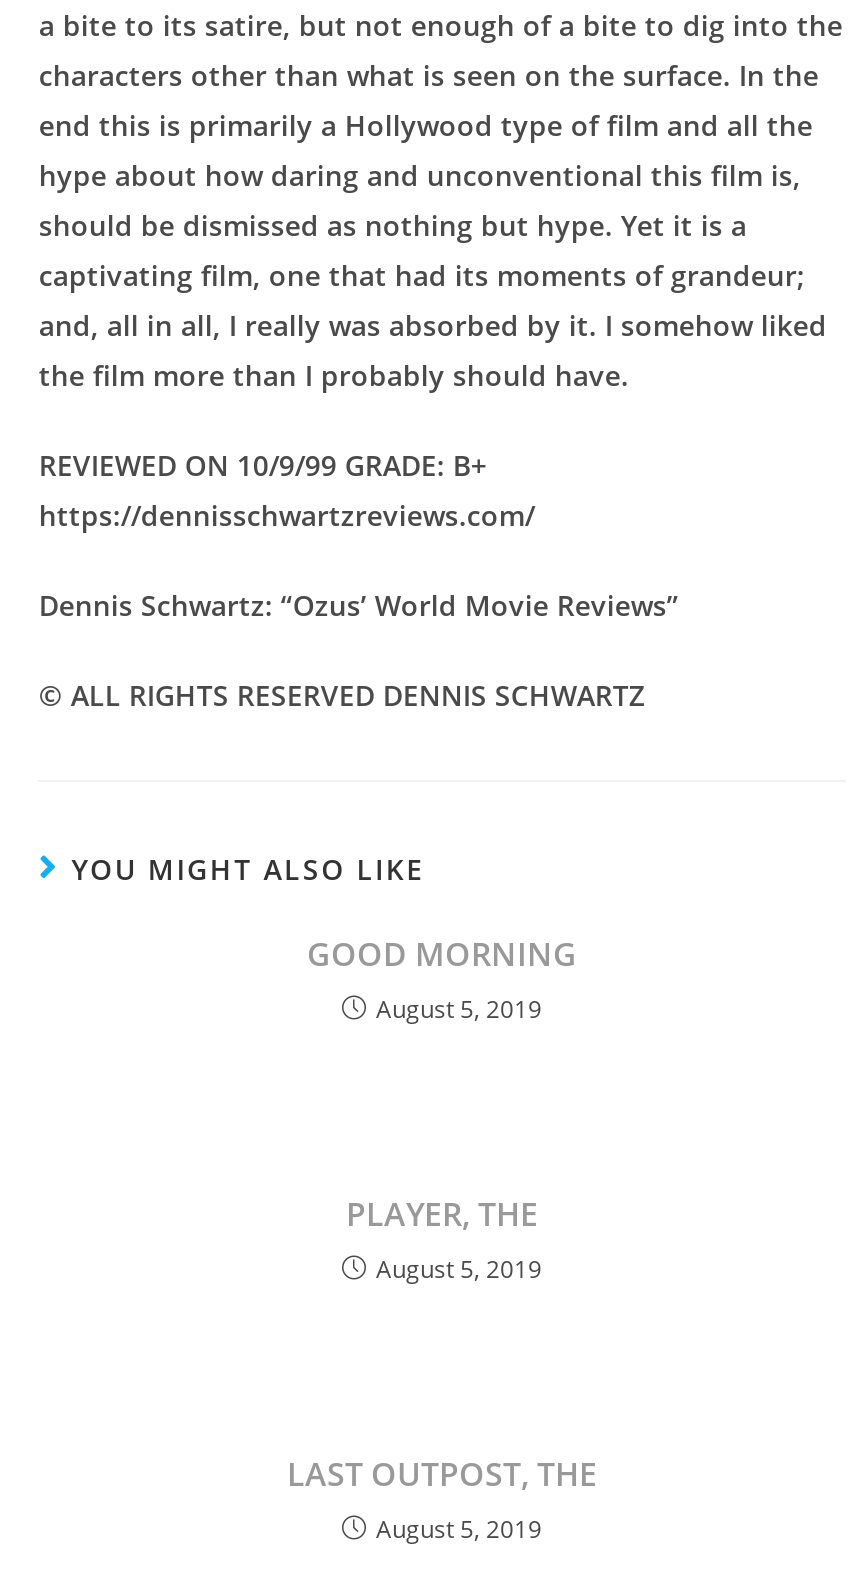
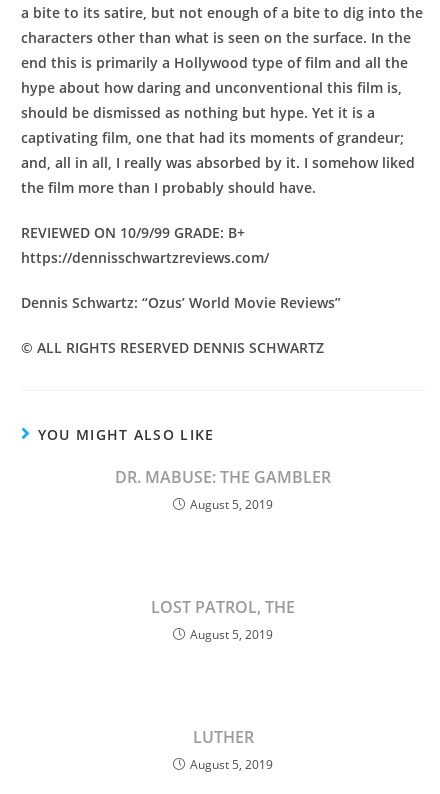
[307,932,577,976] GOOD MORNING -> [115,466,331,488] DR. MABUSE: THE GAMBLER
[346,1192,538,1236] PLAYER, THE -> [151,596,295,618] LOST PATROL, THE
[287,1452,597,1496] LAST OUTPOST, THE -> [192,726,253,748] LUTHER

